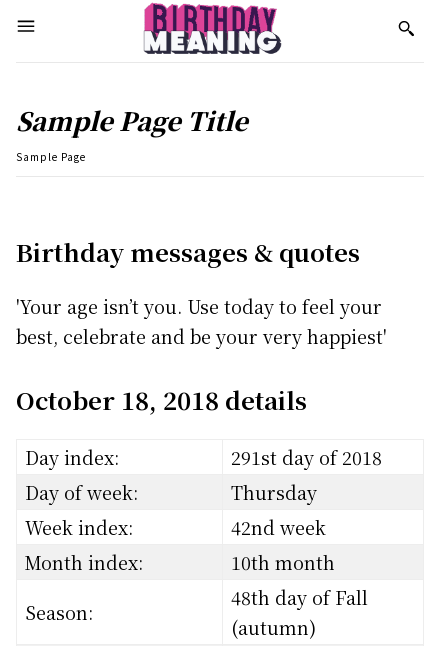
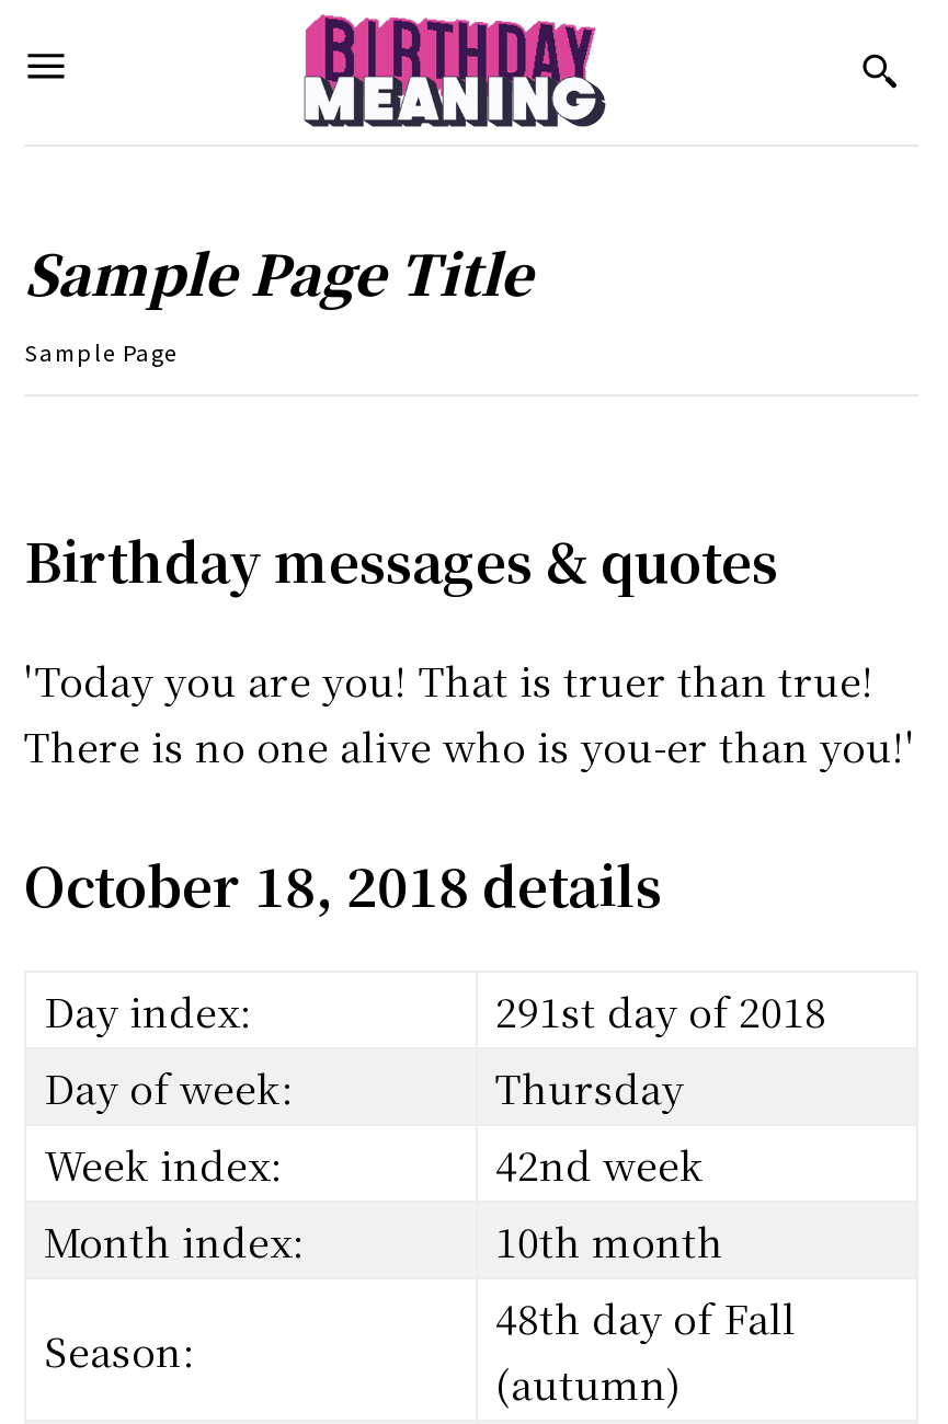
[16,293,387,349] 'Your age isn’t you. Use today to feel your | best, celebrate and be your very happiest' -> [24,651,914,774] 'Today you are you! That is truer than true! | There is no one alive who is you-er than you!'

